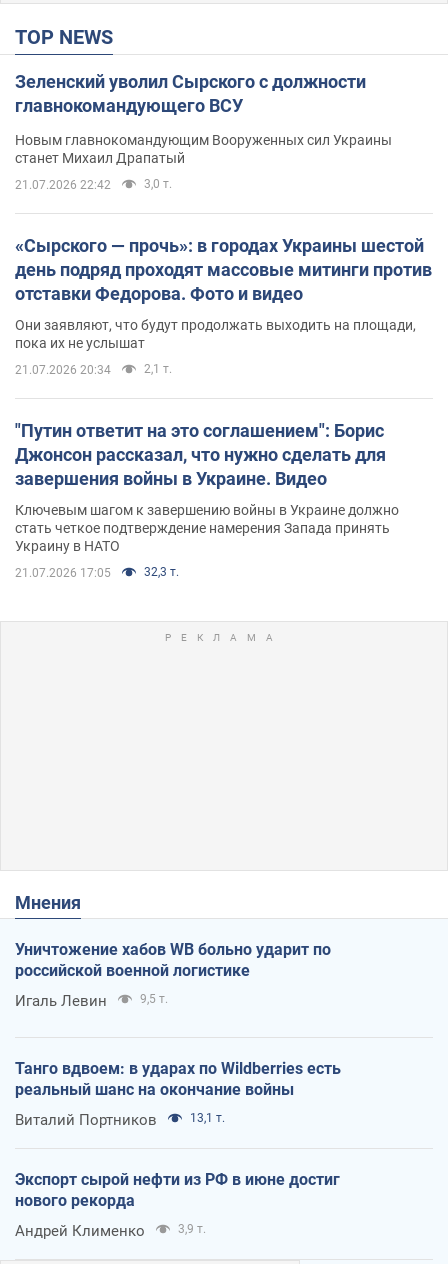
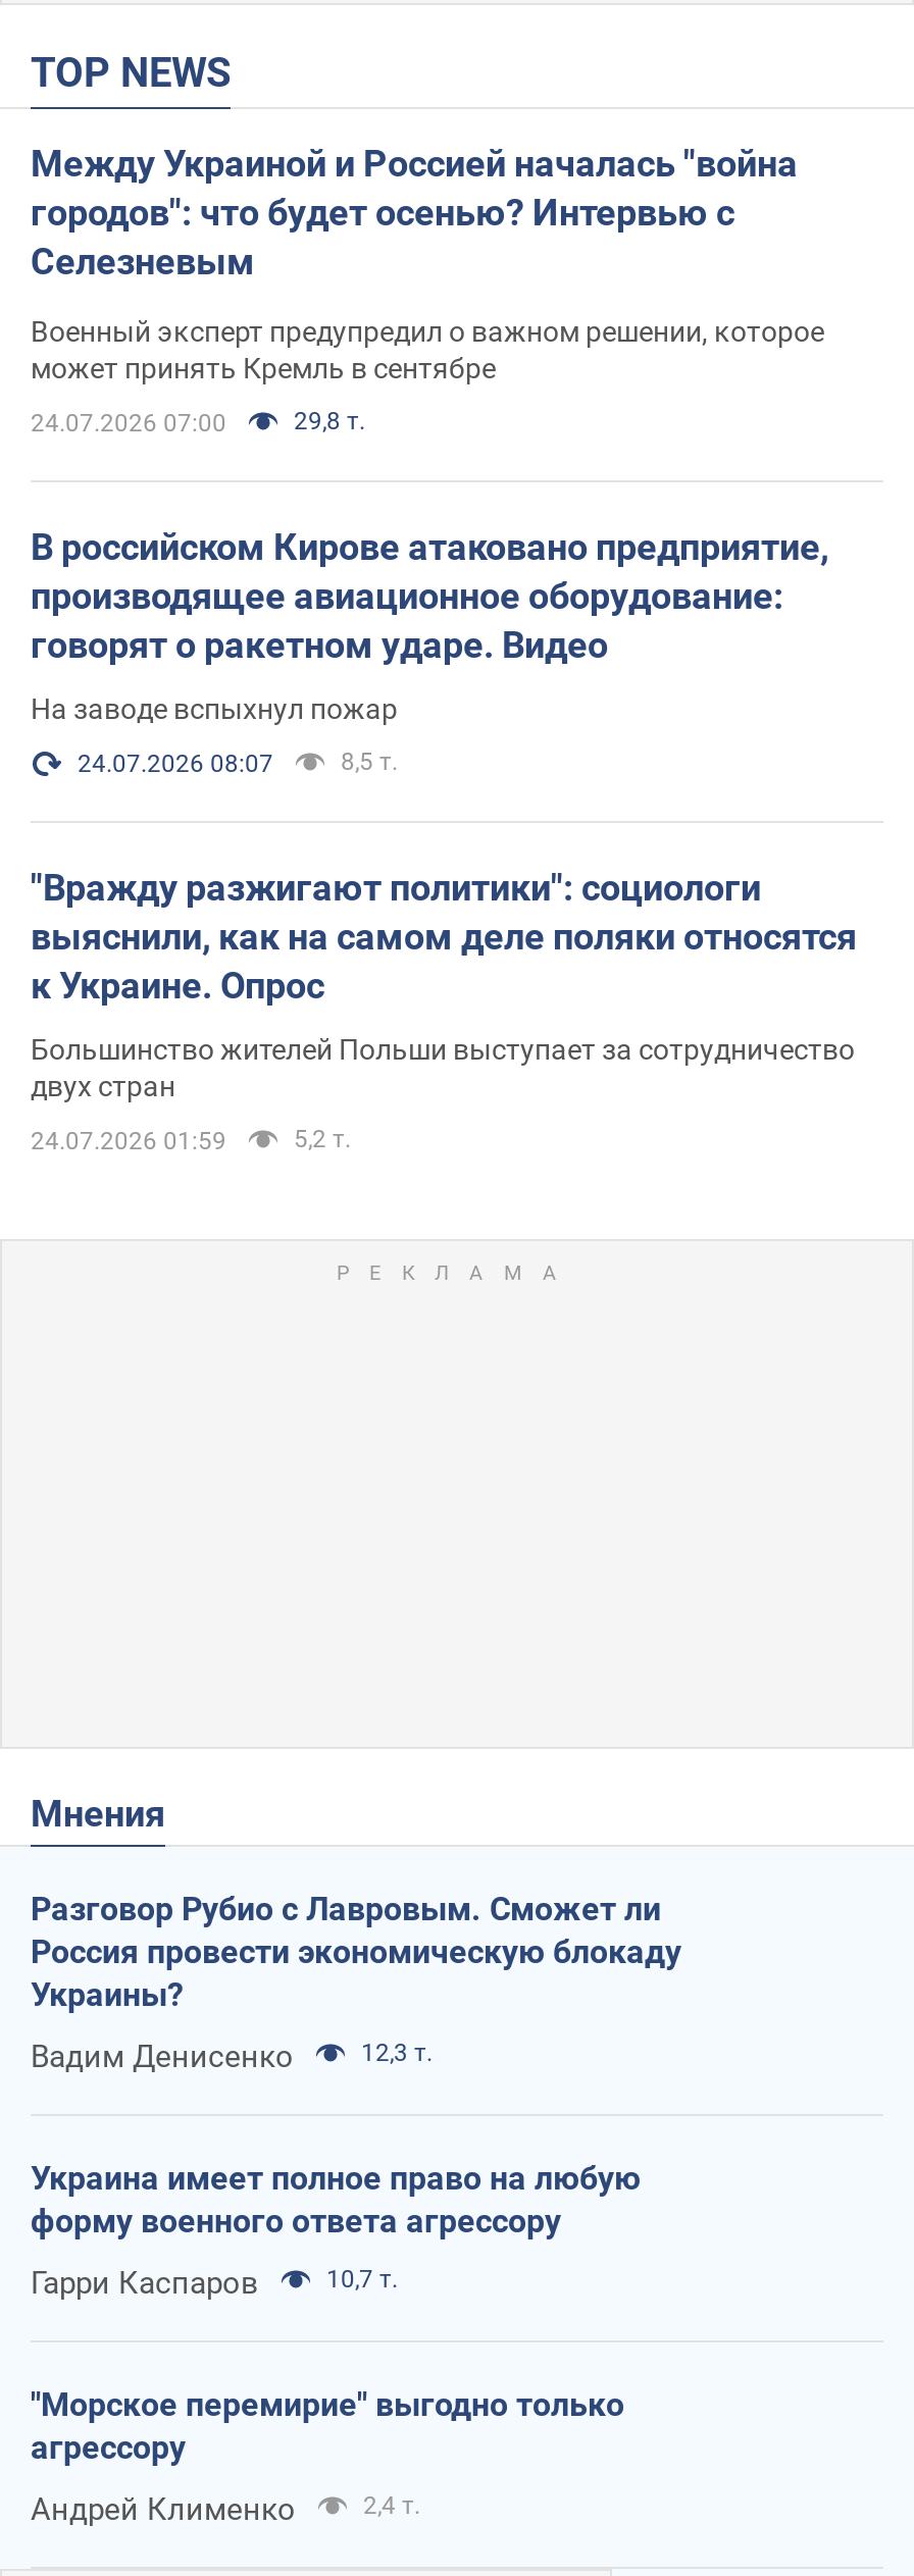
[15,71,366,116] Зеленский уволил Сырского с должности | главнокомандующего ВСУ -> [31,141,798,282] Между Украиной и Россией началась "война | городов": что будет осенью? Интервью с | Селезневым
[15,132,392,166] Новым главнокомандующим Вооруженных сил Украины | станет Михаил Драпатый -> [31,315,824,384] Военный эксперт предупредил о важном решении, которое | может принять Кремль в сентябре
[15,177,172,192] 21.07.2026 22:42 | 3,0 т. -> [31,406,365,437] 24.07.2026 07:00 | 29,8 т.
[15,235,432,304] «Сырского — прочь»: в городах Украины шестой | день подряд проходят массовые митинги против | отставки Федорова. Фото и видео -> [31,525,828,665] В российском Кирове атаковано предприятие, | производящее авиационное оборудование: | говорят о ракетном ударе. Видео
[15,317,416,351] Они заявляют, что будут продолжать выходить на площади, | пока их не услышат -> [31,692,398,724] На заводе вспыхнул пожар
[15,362,172,377] 21.07.2026 20:34 | 2,1 т. -> [78,747,398,777] 24.07.2026 08:07 | 8,5 т.
[15,420,386,489] "Путин ответит на это соглашением": Борис | Джонсон рассказал, что нужно сделать для | завершения войны в Украине. Видео -> [31,865,857,1006] "Вражду разжигают политики": социологи | выяснили, как на самом деле поляки относятся | к Украине. Опрос
[15,502,399,554] Ключевым шагом к завершению войны в Украине должно | стать четкое подтверждение намерения Запада принять | Украину в НАТО -> [31,1032,855,1102] Большинство жителей Польши выступает за сотрудничество | двух стран
[15,565,179,580] 21.07.2026 17:05 | 32,3 т. -> [31,1124,351,1155] 24.07.2026 01:59 | 5,2 т.
[15,940,331,980] Уничтожение хабов WB больно ударит по | российской военной логистике -> [31,1889,681,2013] Разговор Рубио с Лавровым. Сможет ли | Россия провести экономическую блокаду | Украины?
[15,992,168,1010] Игаль Левин | 9,5 т. -> [31,2038,433,2075] Вадим Денисенко | 12,3 т.
[15,1059,341,1099] Танго вдвоем: в ударах по Wildberries есть | реальный шанс на окончание войны -> [31,2158,641,2240] Украина имеет полное право на любую | форму военного ответа агрессору
[15,1111,225,1129] Виталий Портников | 13,1 т. -> [31,2264,398,2301] Гарри Каспаров | 10,7 т.
[15,1170,340,1210] Экспорт сырой нефти из РФ в июне достиг | нового рекорда -> [31,2385,624,2466] "Морское перемирие" выгодно только | агрессору
[178,1222,206,1236] 3,9 т. -> [363,2491,420,2519] 2,4 т.

